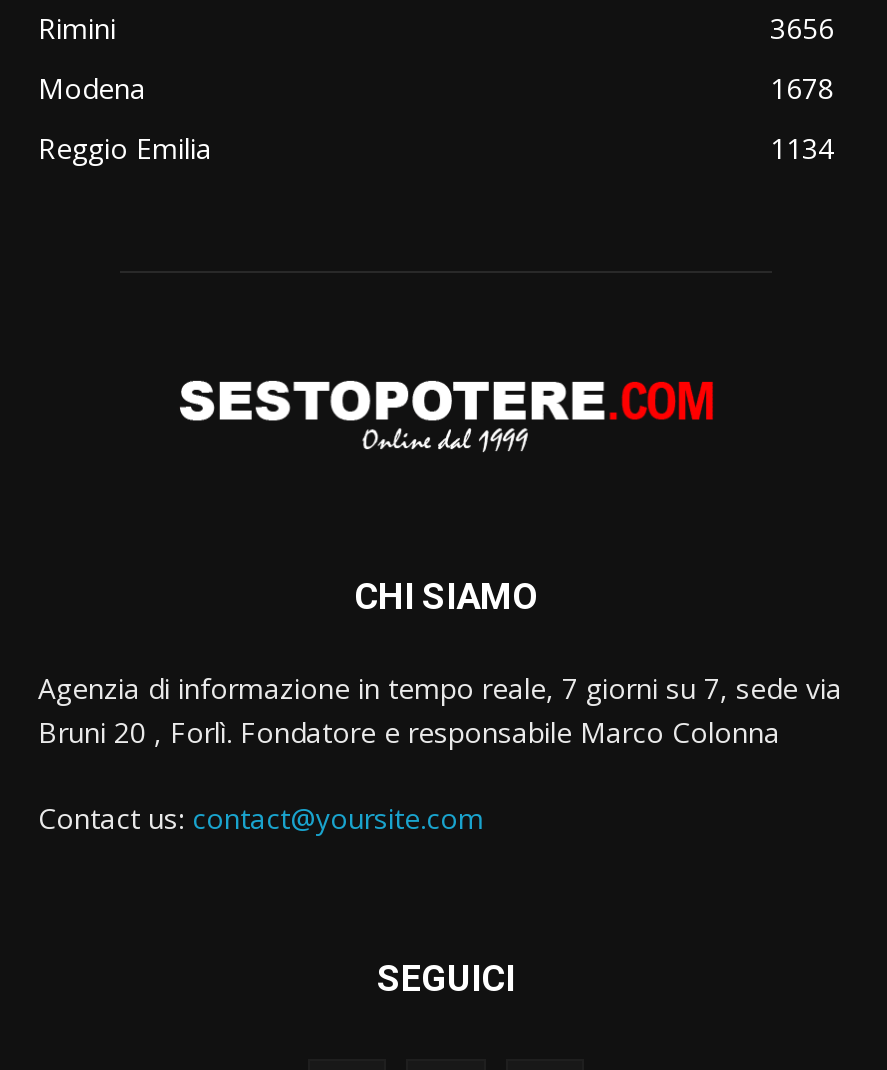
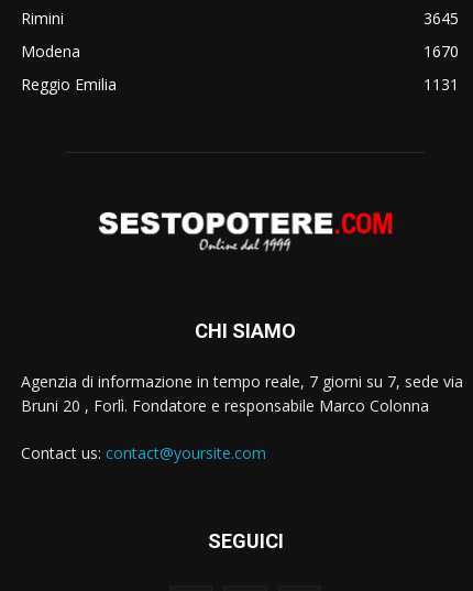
[770,9,834,47] 3656 -> [424,8,459,29] 3645
[770,69,834,107] 1678 -> [424,41,459,62] 1670
[770,129,834,167] 1134 -> [424,74,459,95] 1131

